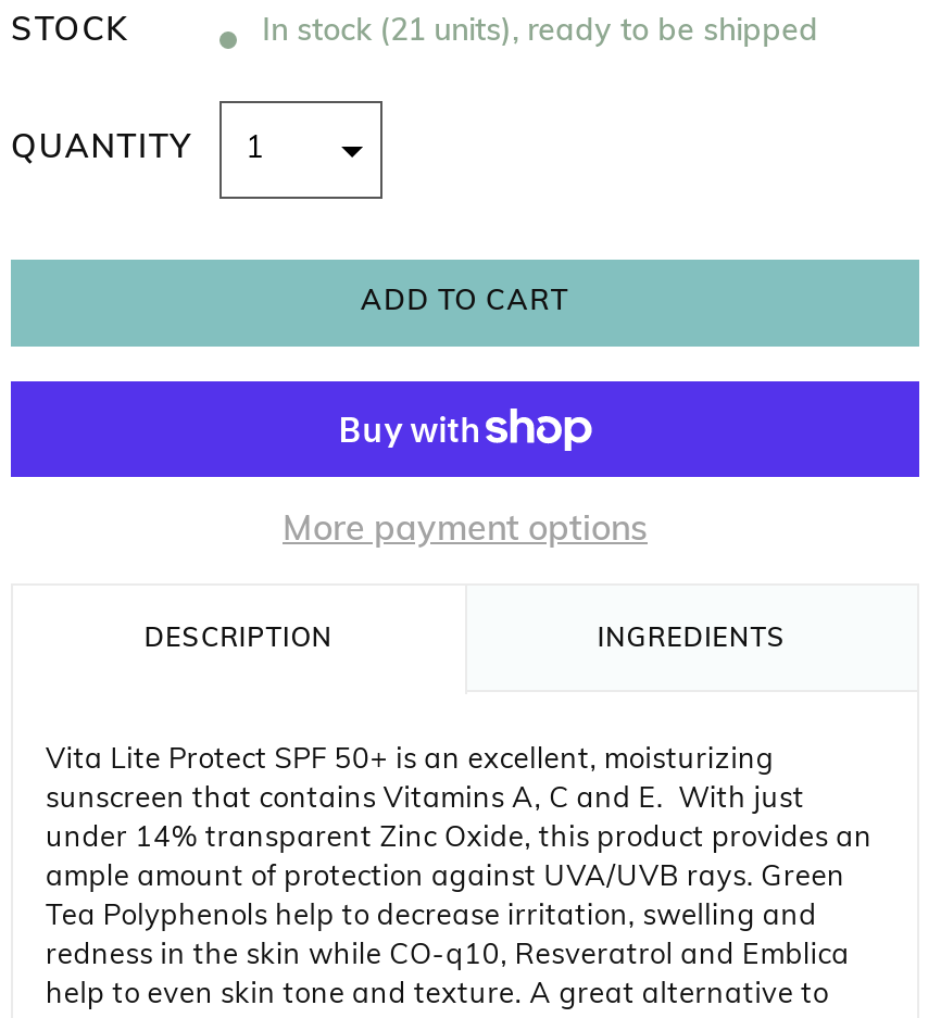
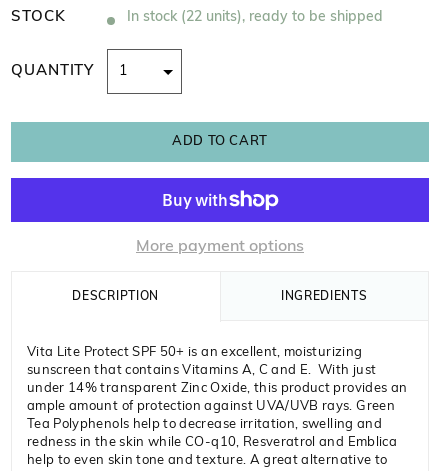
[262,17,818,49] In stock (21 units), ready to be shipped -> [127,10,383,25] In stock (22 units), ready to be shipped

